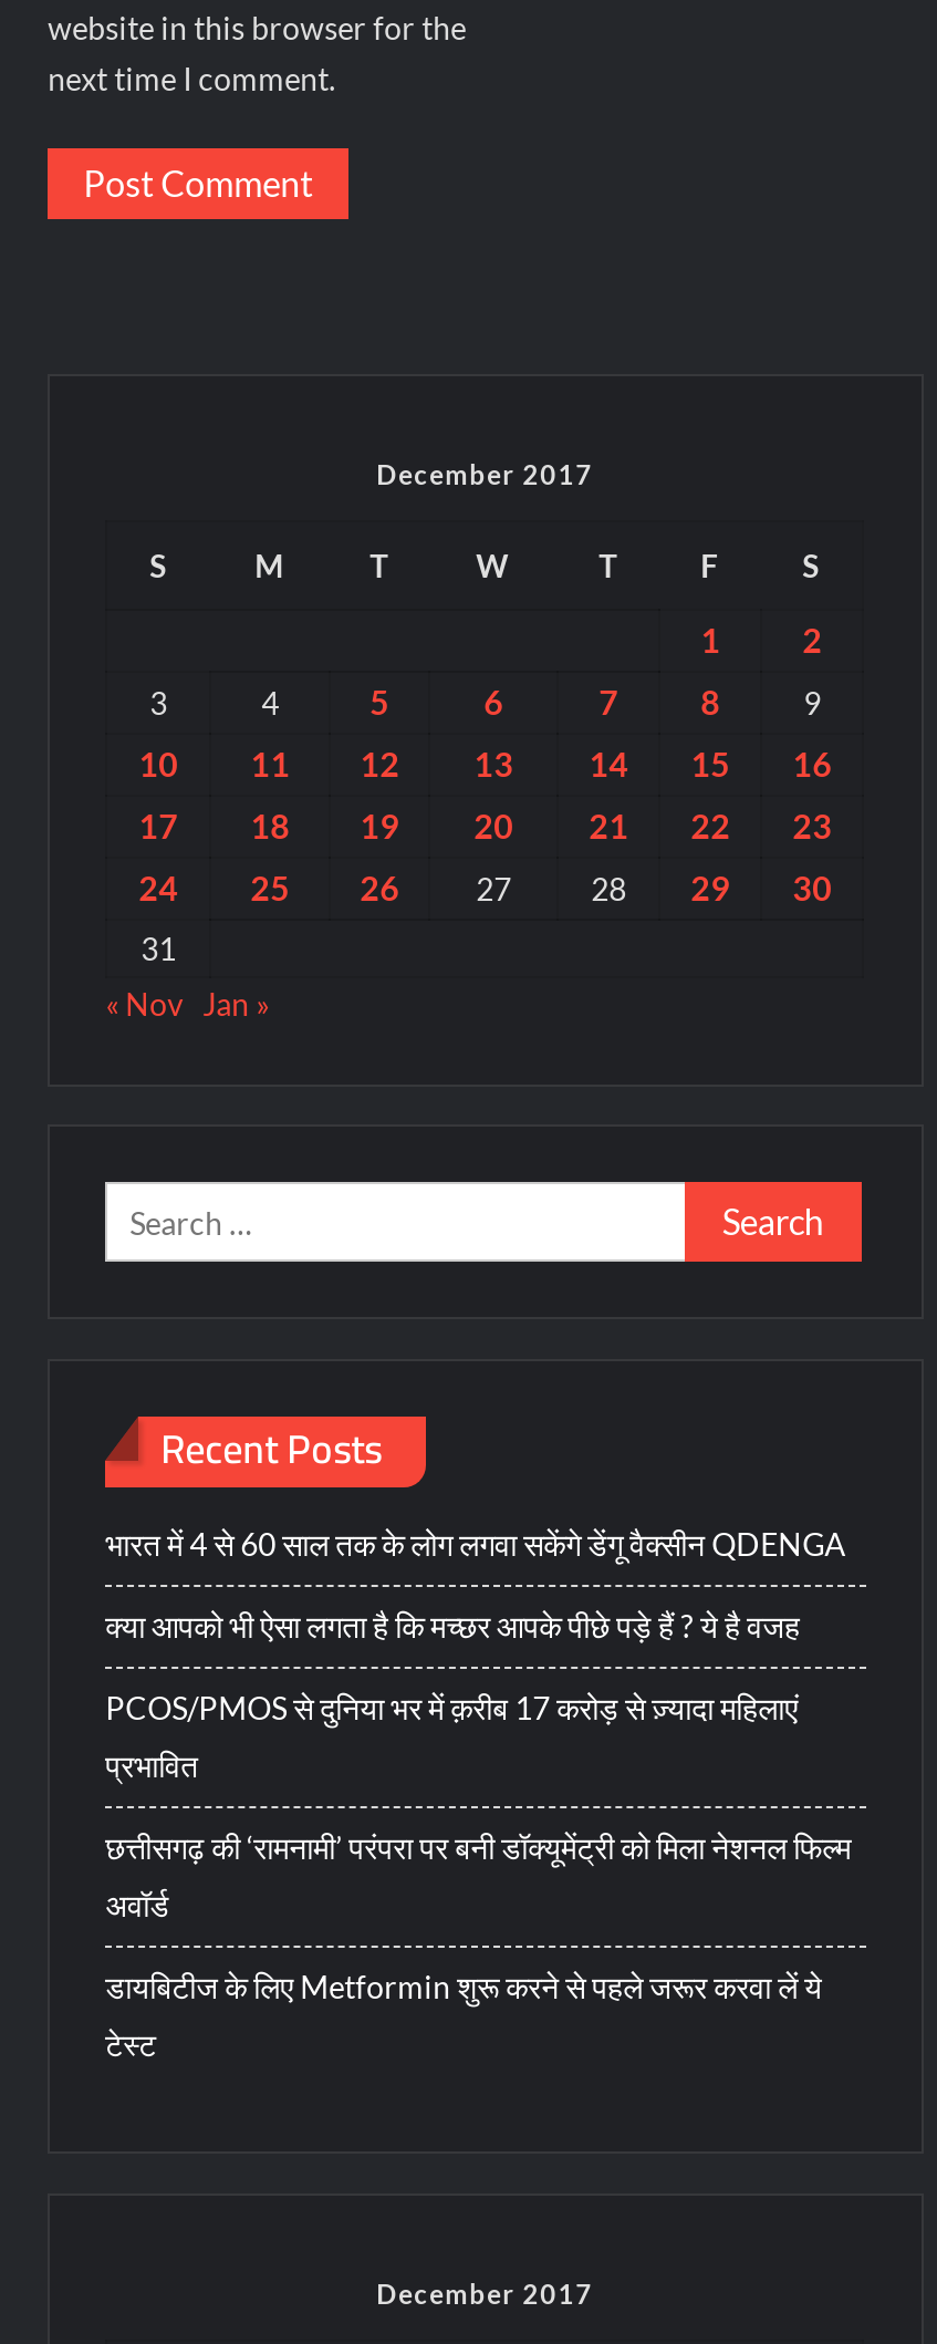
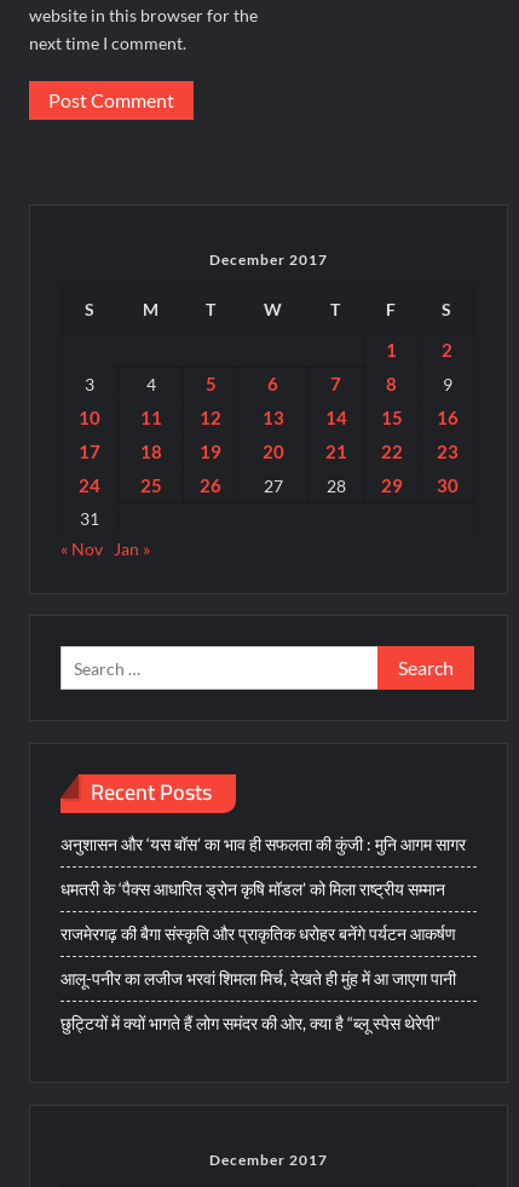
[105,1526,851,2064] भारत में 4 से 60 साल तक के लोग लगवा सकेंगे डेंगू वैक्सीन QDENGA | क्या आपको भी ऐसा लगता है कि मच्छर आपके पीछे पड़े हैं ? ये है वजह | PCOS/PMOS से दुनिया भर में क़रीब 17 करोड़ से ज़्यादा महिलाएं | प्रभावित | छत्तीसगढ़ की ‘रामनामी’ परंपरा पर बनी डॉक्यूमेंट्री को मिला नेशनल फिल्म | अवॉर्ड | डायबिटीज के लिए Metformin शुरू करने से पहले जरूर करवा लें ये | टेस्ट -> [61,834,466,1034] अनुशासन और ‘यस बॉस’ का भाव ही सफलता की कुंजी : मुनि आगम सागर | धमतरी के ‘पैक्स आधारित ड्रोन कृषि मॉडल’ को मिला राष्ट्रीय सम्मान | राजमेरगढ़ की बैगा संस्कृति और प्राकृतिक धरोहर बनेंगे पर्यटन आकर्षण | आलू-पनीर का लजीज भरवां शिमला मिर्च, देखते ही मुंह में आ जाएगा पानी | छुट्टियों में क्यों भागते हैं लोग समंदर की ओर, क्या है “ब्लू स्पेस थेरेपी”

